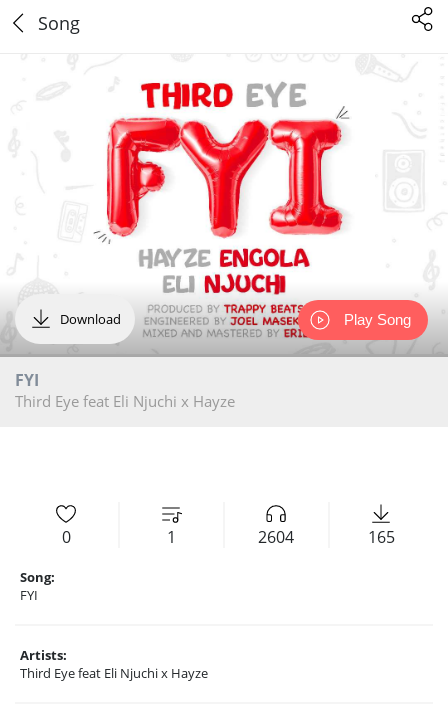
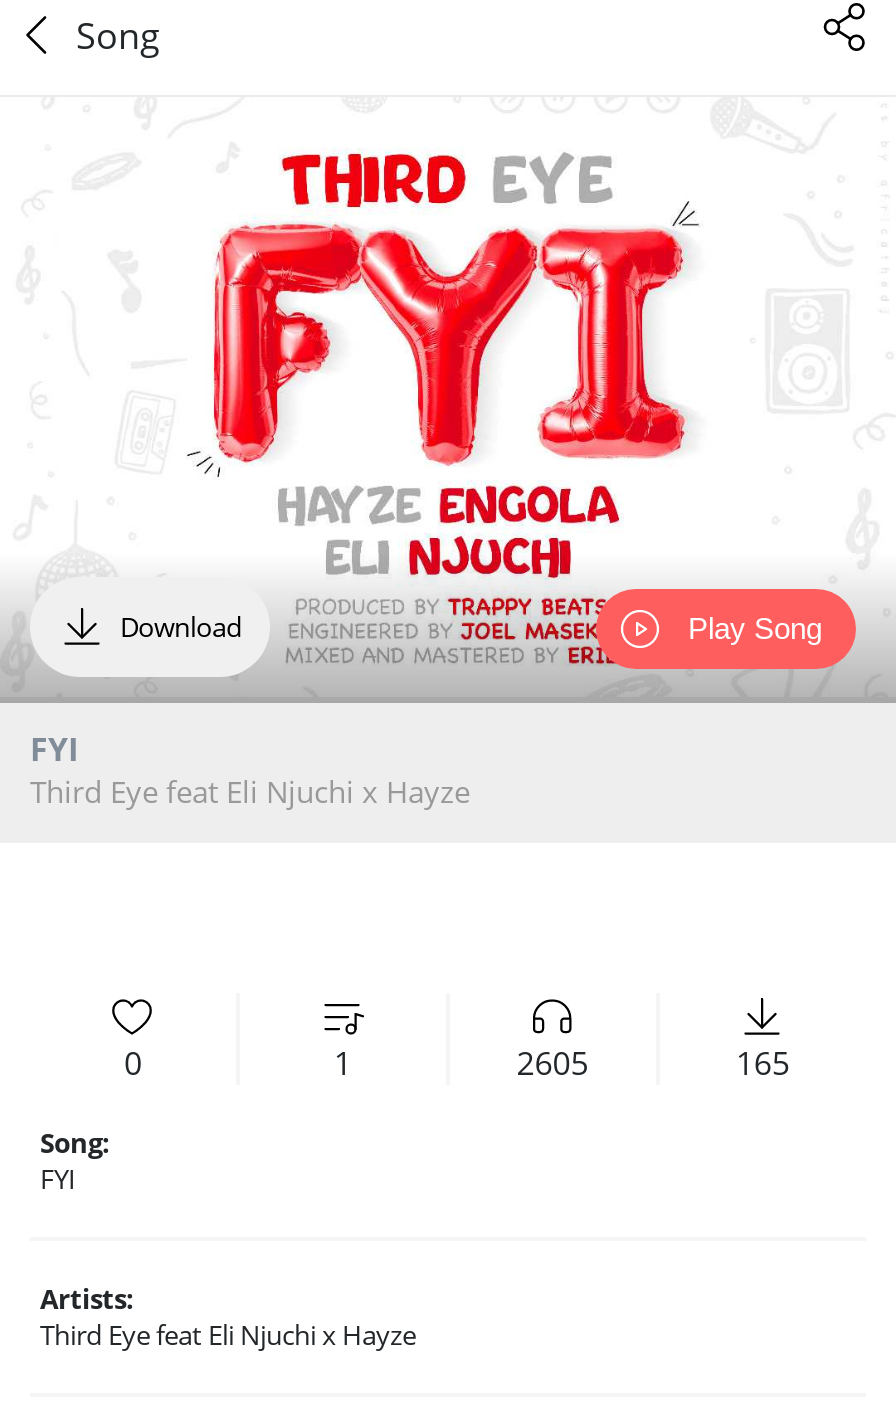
[258,526,294,548] 2604 -> [516,1041,588,1085] 2605

